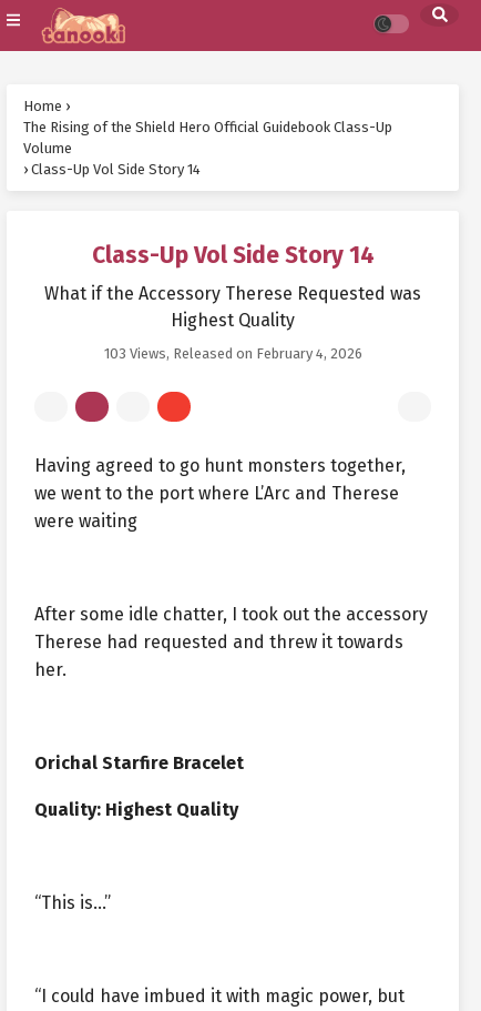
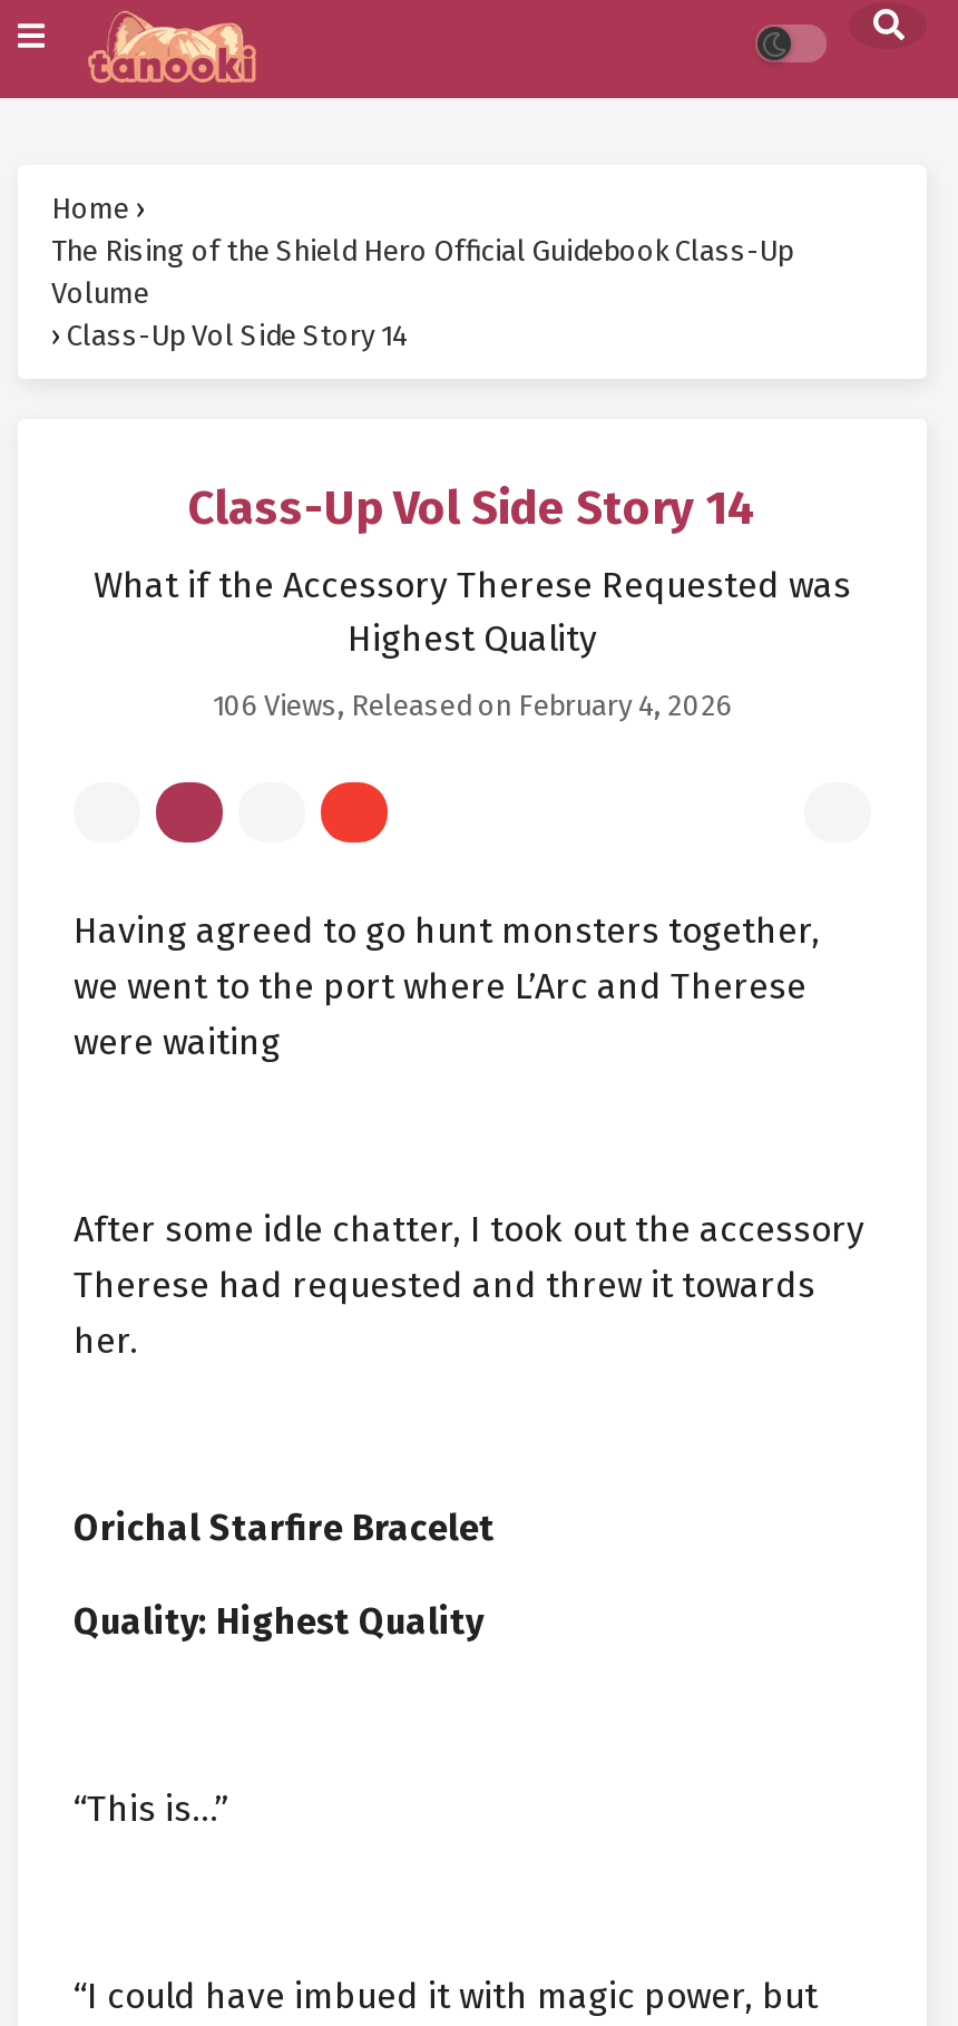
[104,345,362,362] 103 Views, Released on February 4, 2026 -> [213,689,732,722] 106 Views, Released on February 4, 2026

